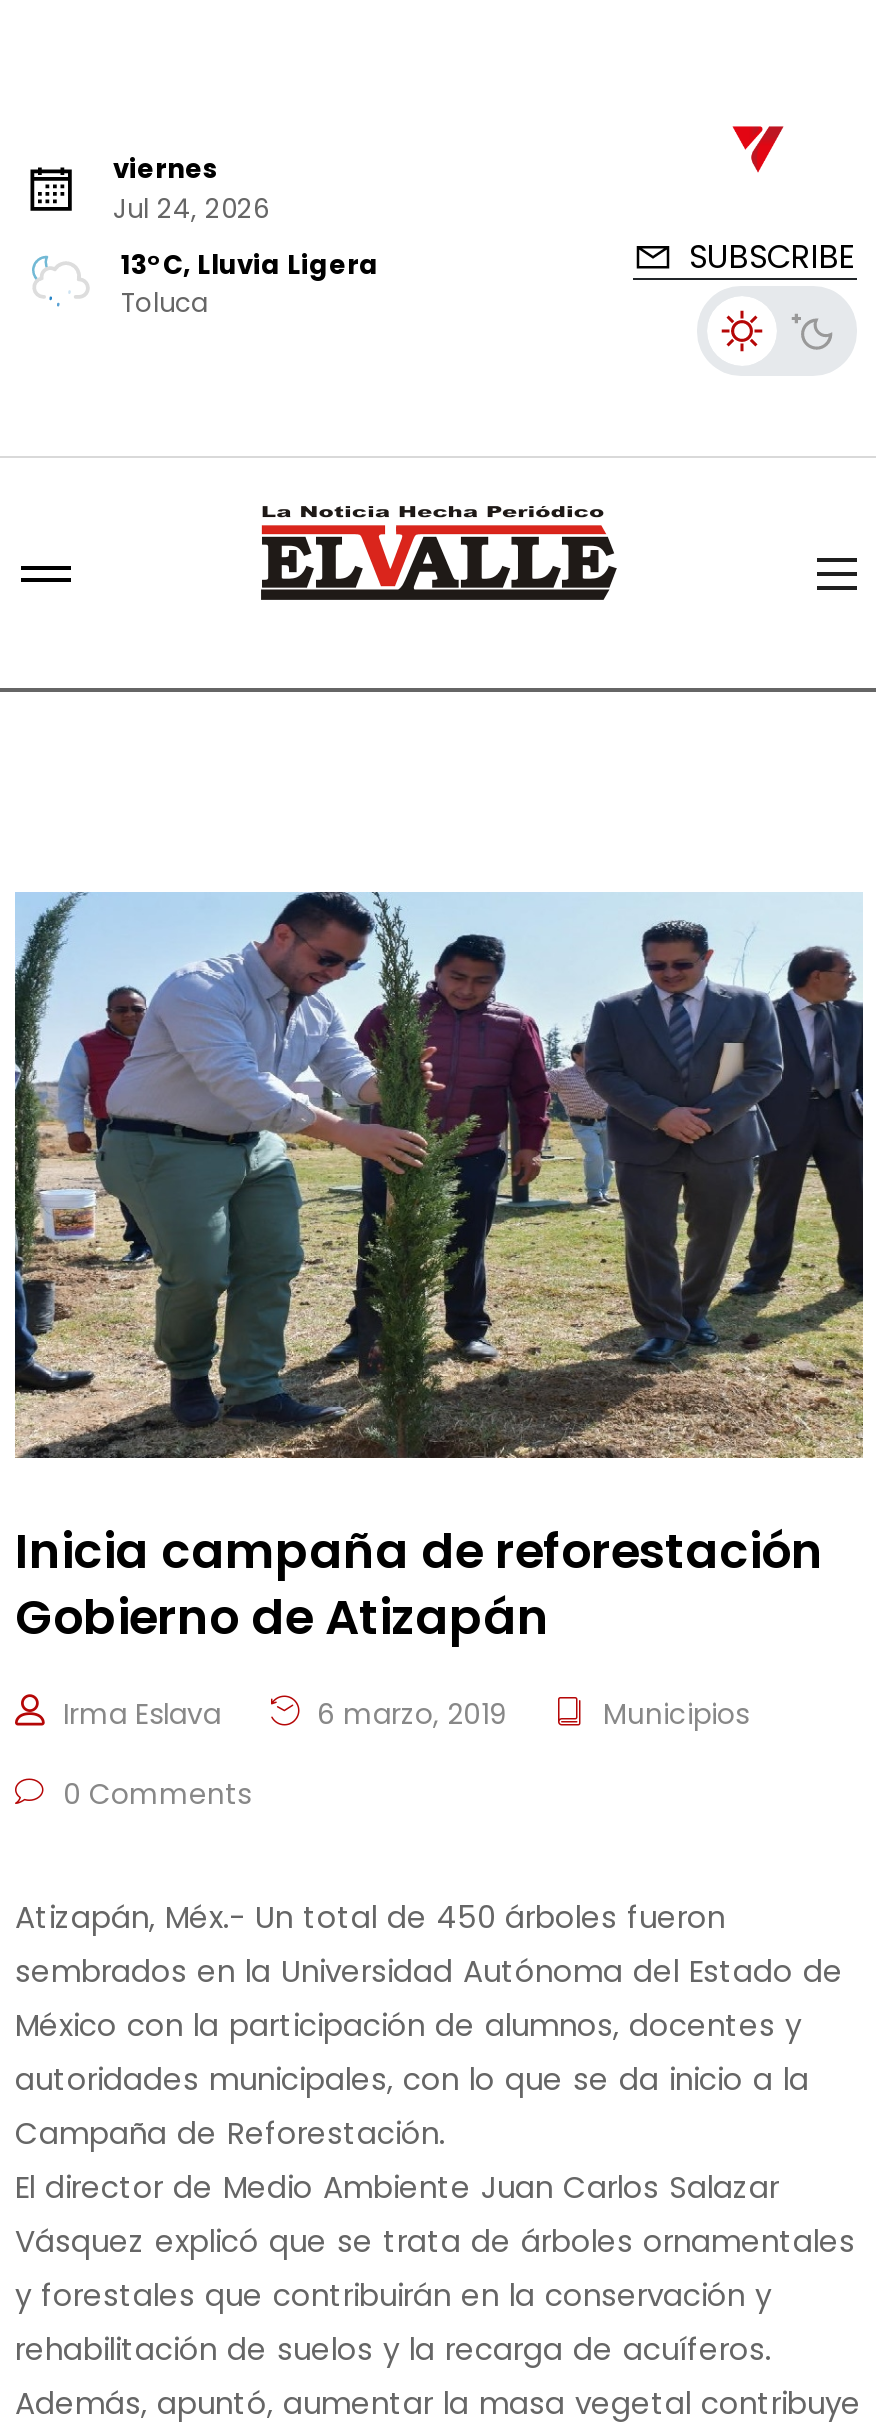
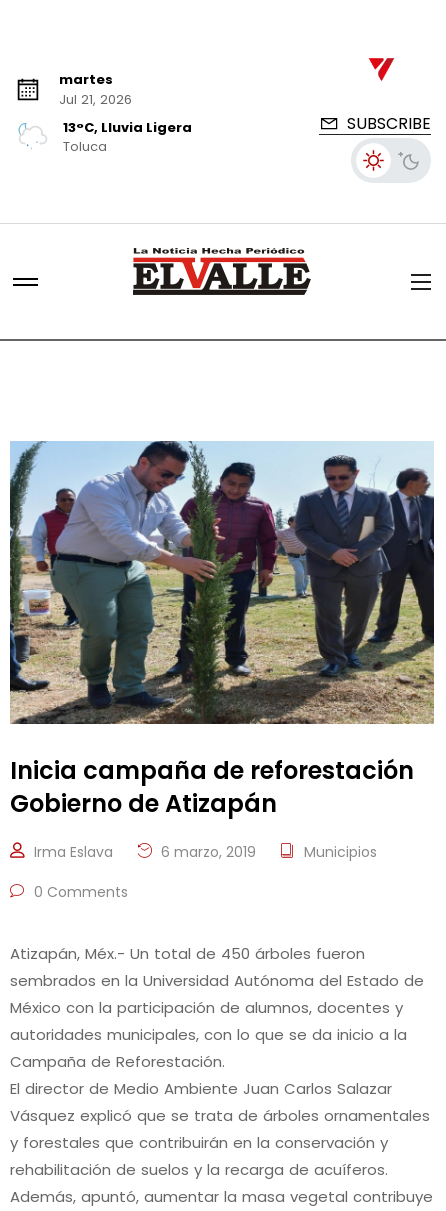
[113,149,269,227] viernes | Jul 24, 2026 -> [59,70,132,109] martes | Jul 21, 2026

